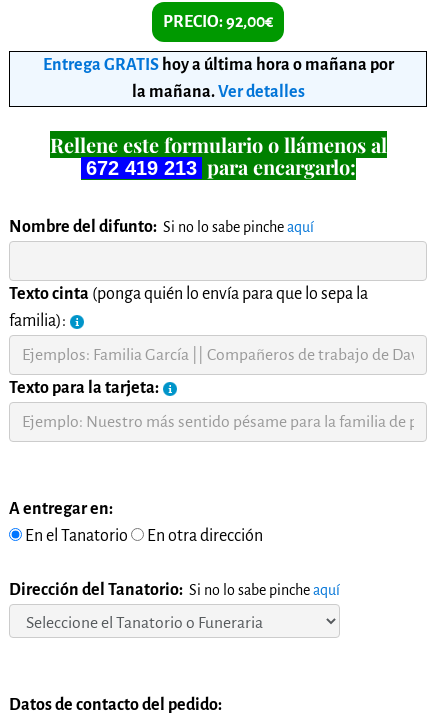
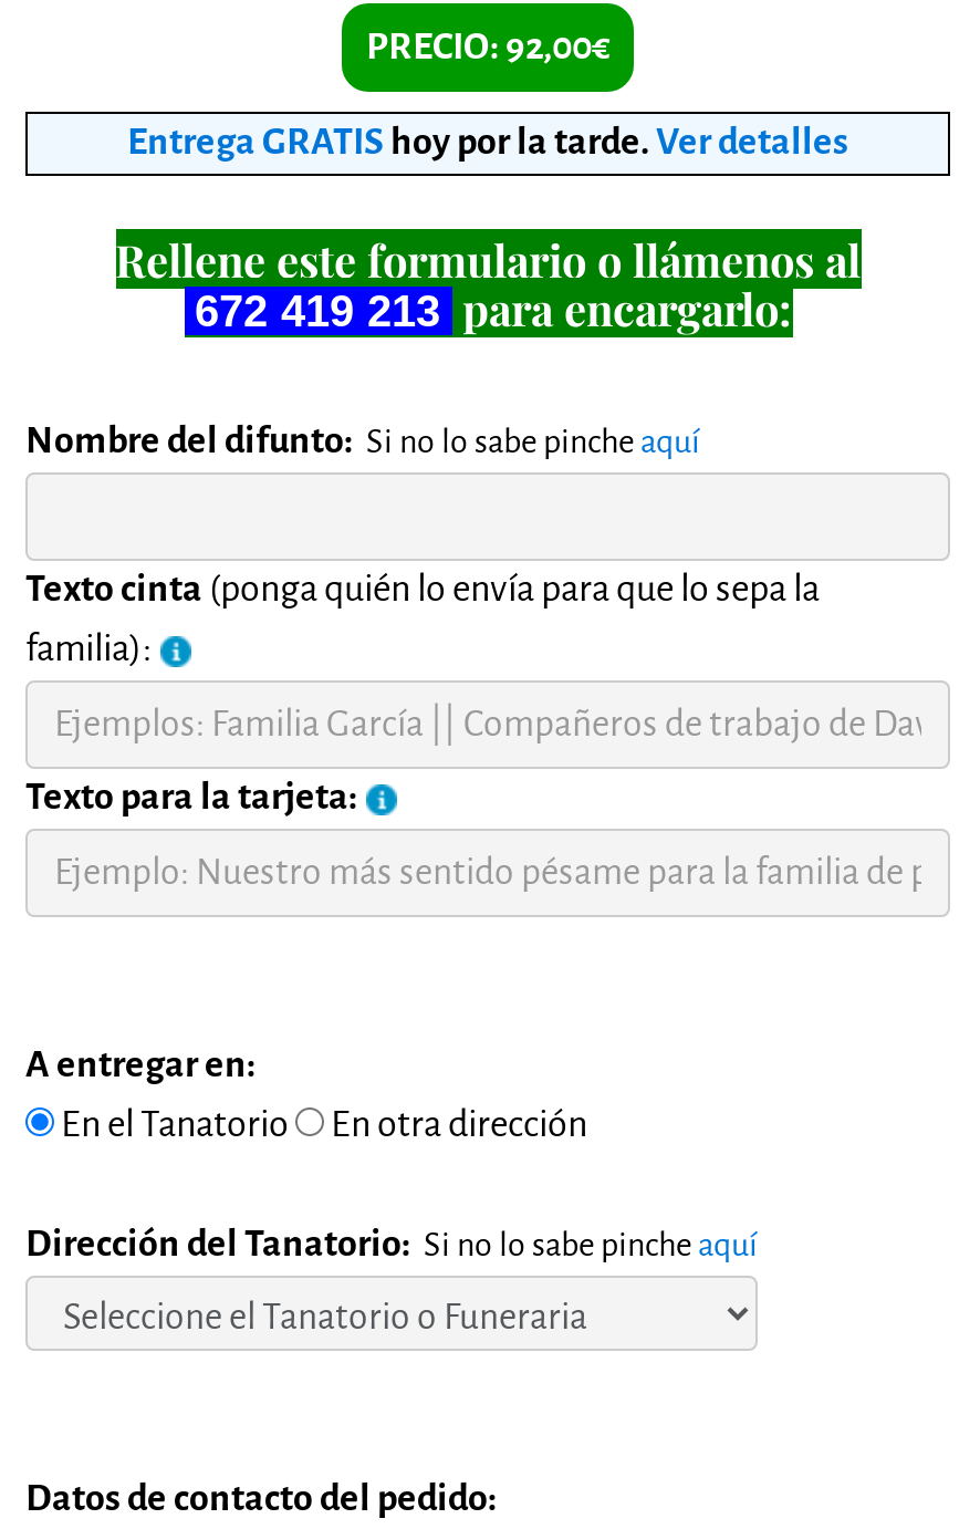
[42,56,393,101] Entrega GRATIS hoy a última hora o mañana por | la mañana. Ver detalles -> [127,122,848,162] Entrega GRATIS hoy por la tarde. Ver detalles

